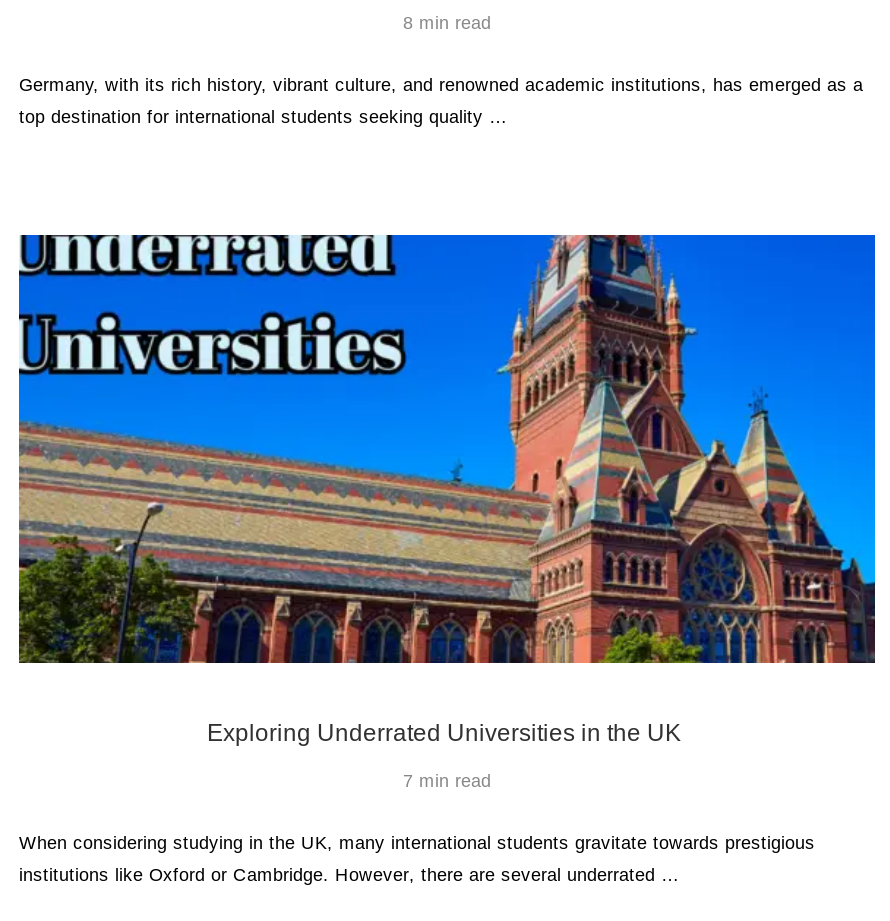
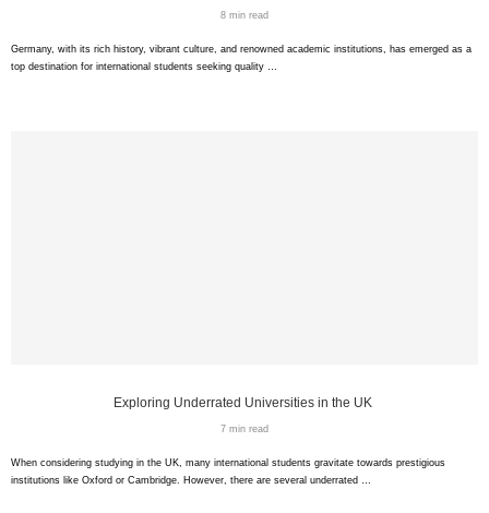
[17,232,877,666] [image] -> none

